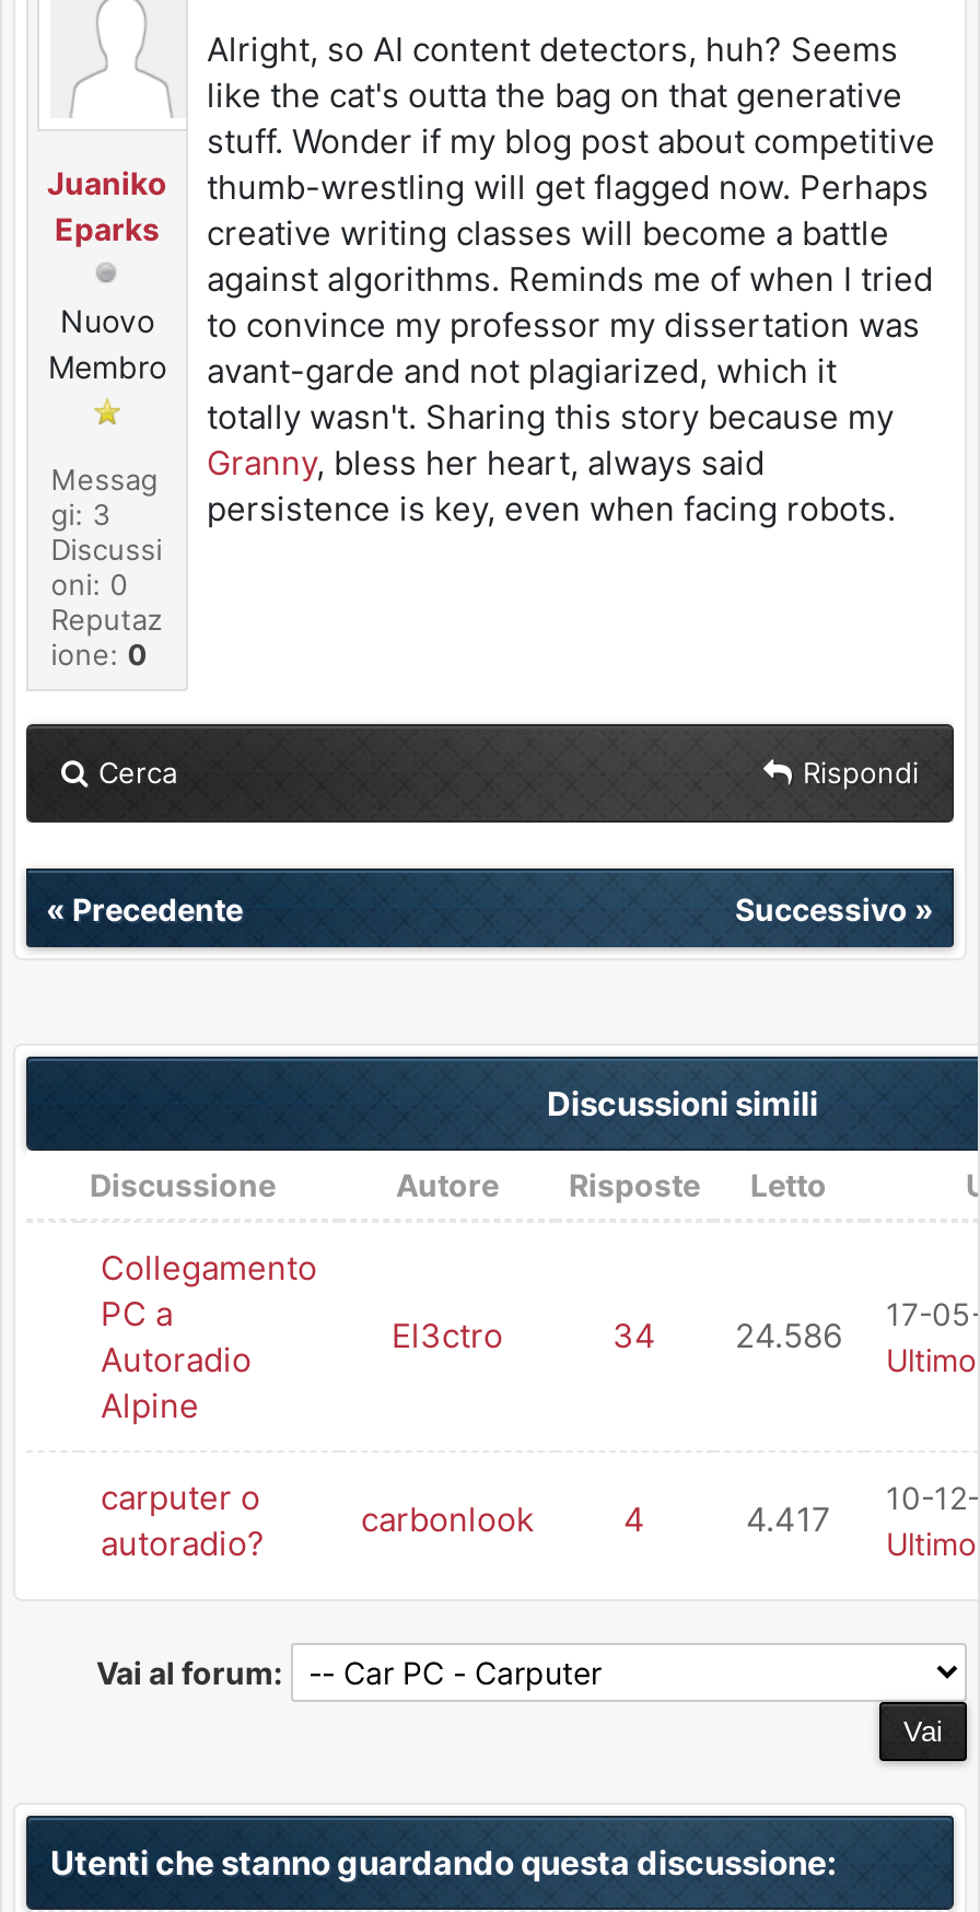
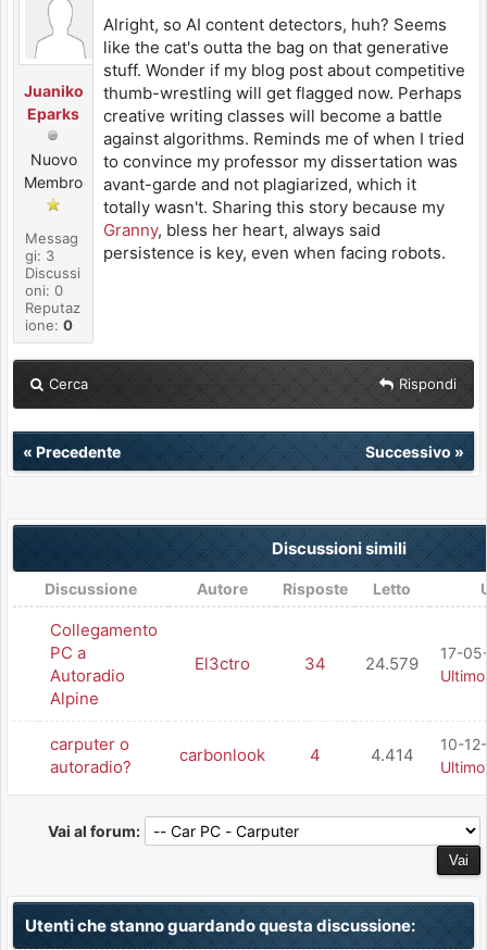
[612,1315,842,1356] 34 24.586 -> [304,653,419,674] 34 24.579
[746,1499,831,1540] 4.417 -> [370,745,414,765] 4.414

